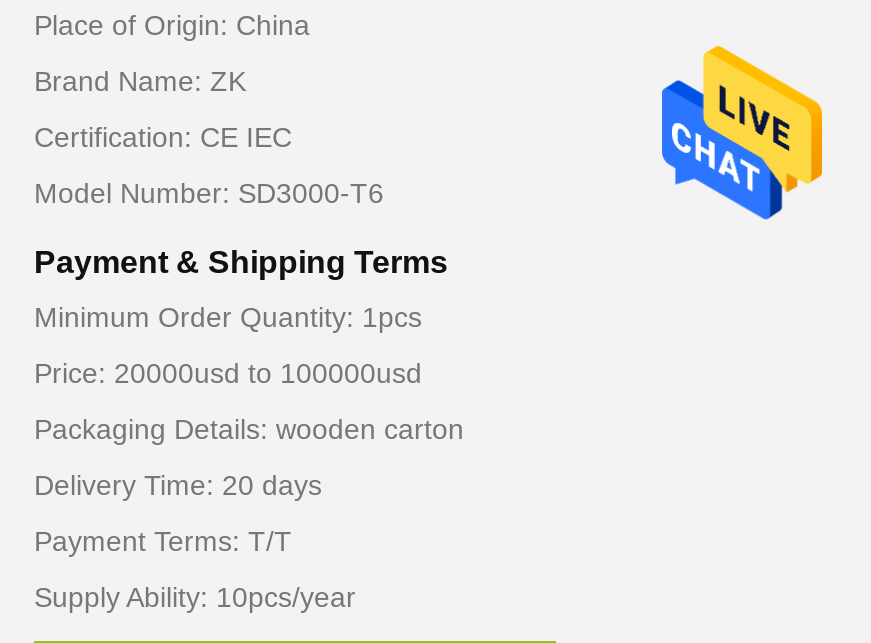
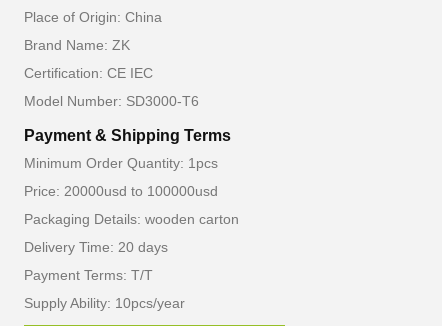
[660,43,824,221] [image] -> none

